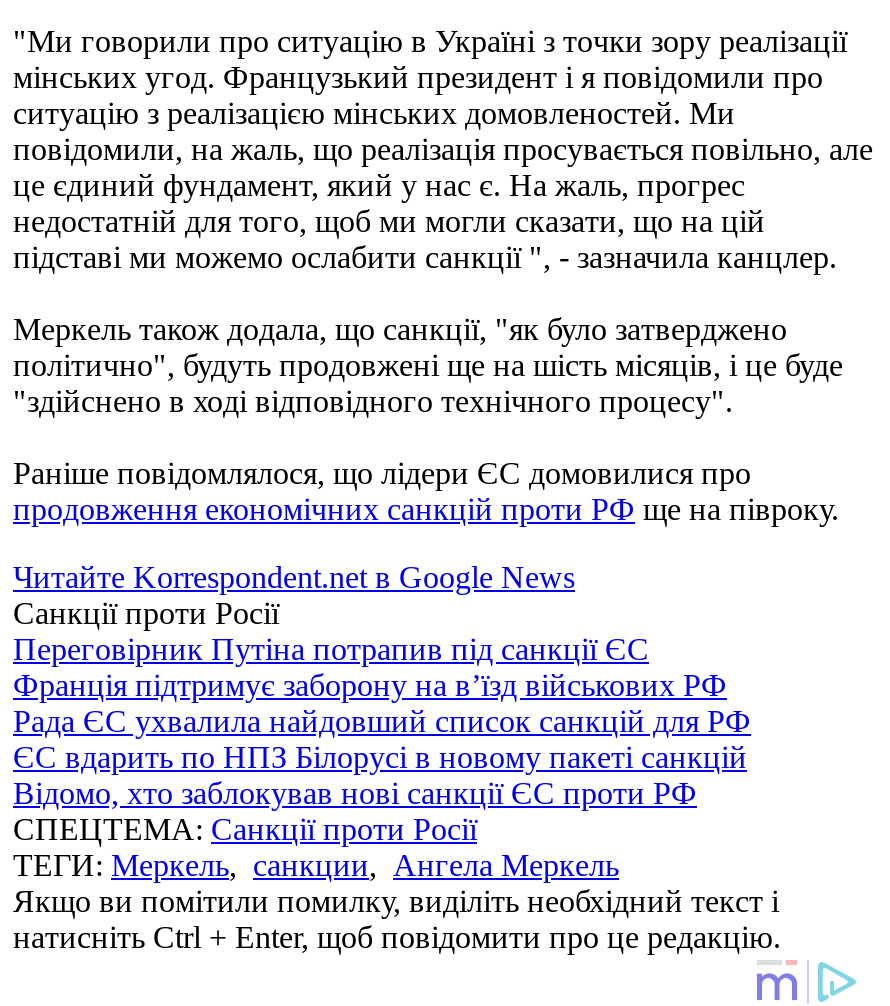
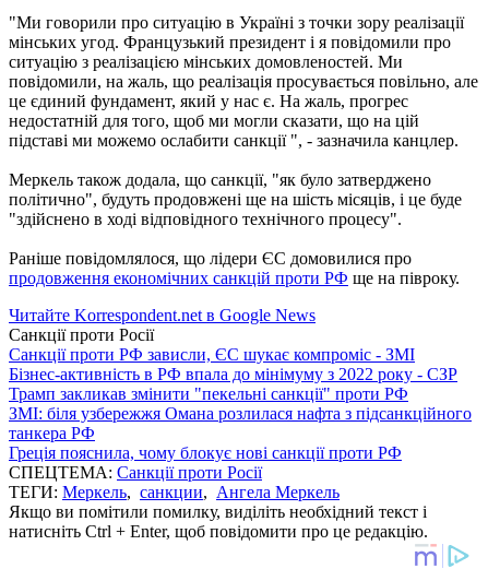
[13,631,751,809] Переговірник Путіна потрапив під санкції ЄС | Франція підтримує заборону на в’їзд військових РФ | Рада ЄС ухвалила найдовший список санкцій для РФ | ЄС вдарить по НПЗ Білорусі в новому пакеті санкцій | Відомо, хто заблокував нові санкції ЄС проти РФ -> [9,345,472,462] Санкції проти РФ зависли, ЄС шукає компроміс - ЗМІ | Бізнес-активність в РФ впала до мінімуму з 2022 року - СЗР | Трамп закликав змінити "пекельні санкції" проти РФ | ЗМІ: біля узбережжя Омана розлилася нафта з підсанкційного | танкера РФ | Греція пояснила, чому блокує нові санкції проти РФ

